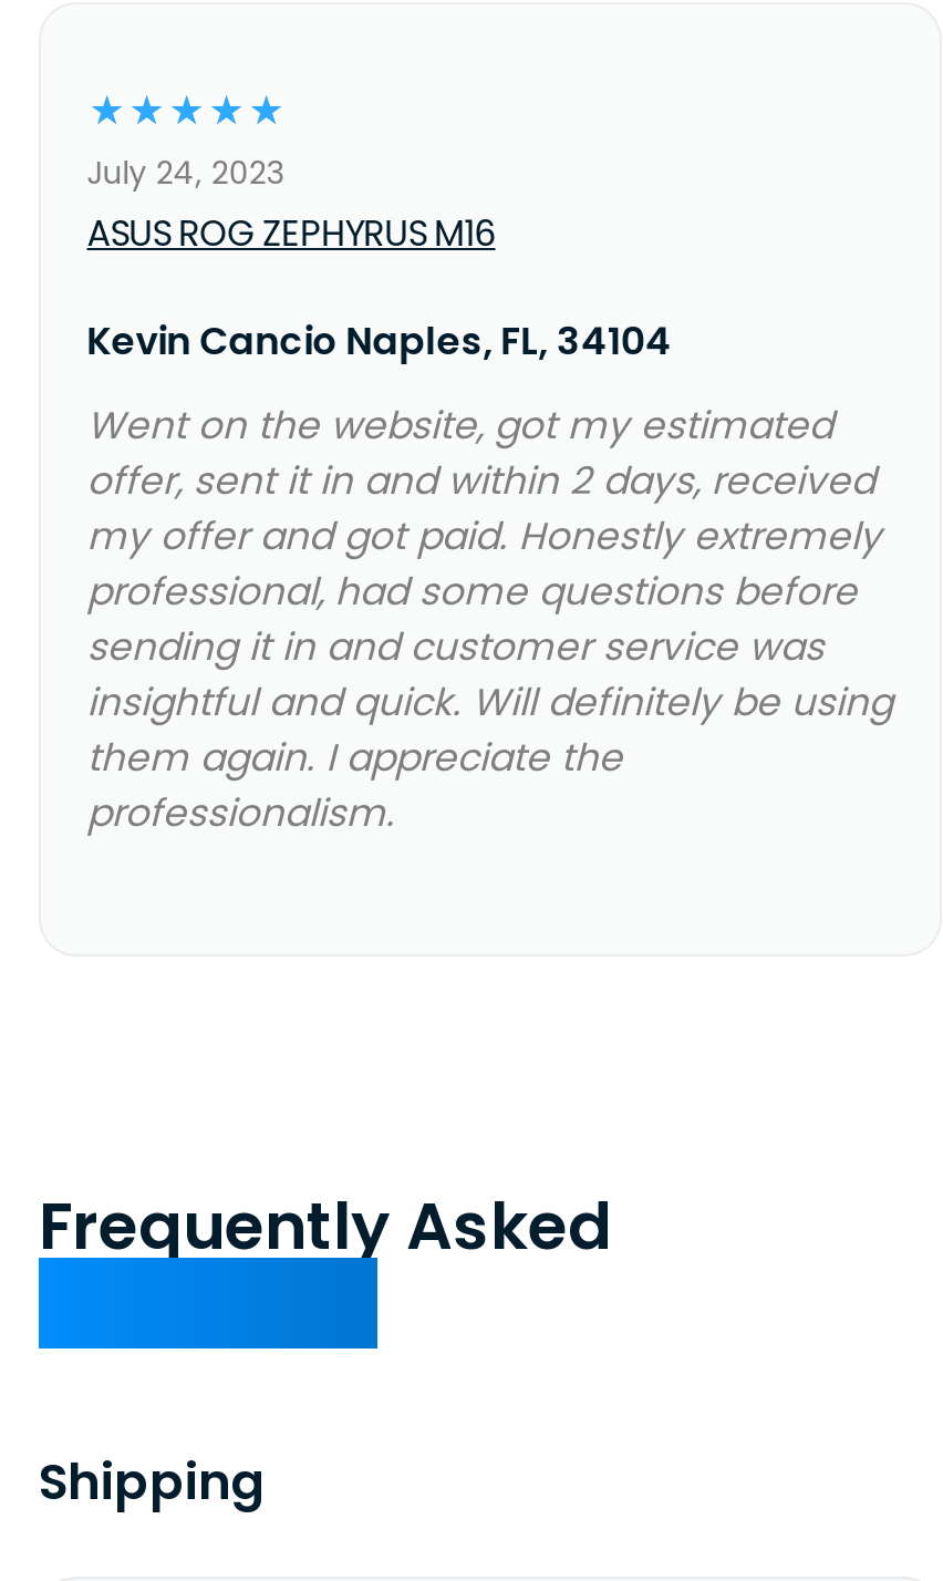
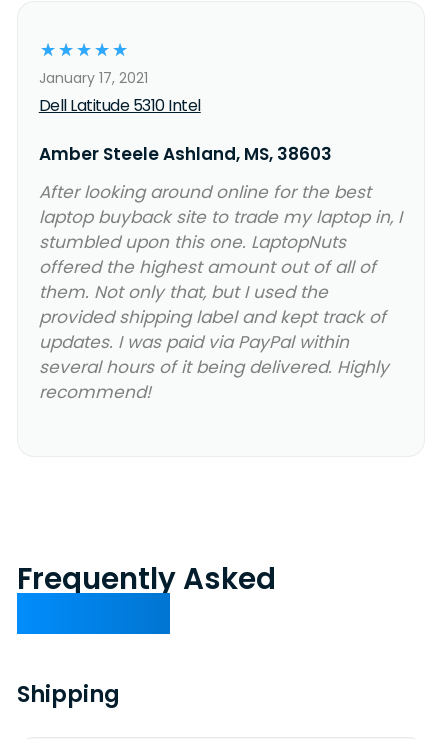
[87,151,284,196] July 24, 2023 -> [39,68,148,88] January 17, 2021
[87,209,495,260] ASUS ROG ZEPHYRUS M16 -> [39,94,201,117] Dell Latitude 5310 Intel
[87,315,671,368] Kevin Cancio Naples, FL, 34104 -> [39,142,332,166] Amber Steele Ashland, MS, 38603
[87,399,893,840] Went on the website, got my estimated | offer, sent it in and within 2 days, received | my offer and got paid. Honestly extremely | professional, had some questions before | sending it in and customer service was | insightful and quick. Will definitely be using | them again. I appreciate the | professionalism. -> [39,180,402,404] After looking around online for the best | laptop buyback site to trade my laptop in, I | stumbled upon this one. LaptopNuts | offered the highest amount out of all of | them. Not only that, but I used the | provided shipping label and kept track of | updates. I was paid via PayPal within | several hours of it being delivered. Highly | recommend!

